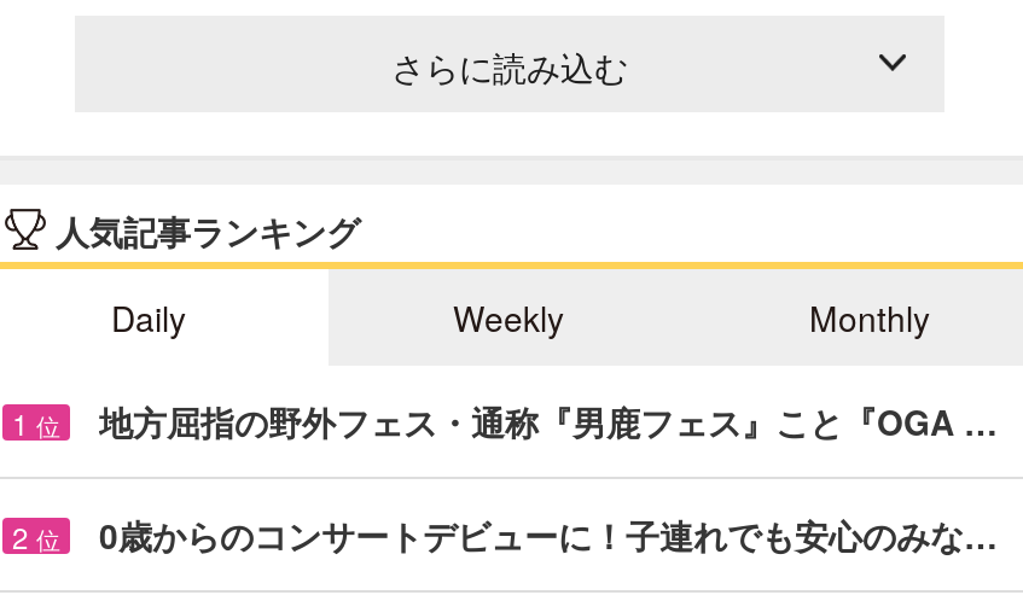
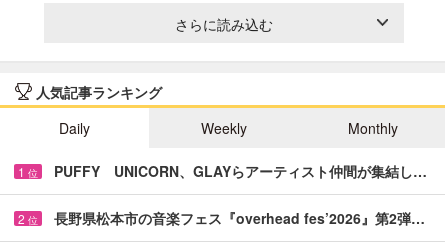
[99,397,998,445] 地方屈指の野外フェス・通称『男鹿フェス』こと『OGA … -> [54,161,427,181] PUFFY UNICORN、GLAYらアーティスト仲間が集結し…
[99,510,998,558] 0歳からのコンサートデビューに！子連れでも安心のみな… -> [54,208,425,228] 長野県松本市の音楽フェス『overhead fes’2026』第2弾…

